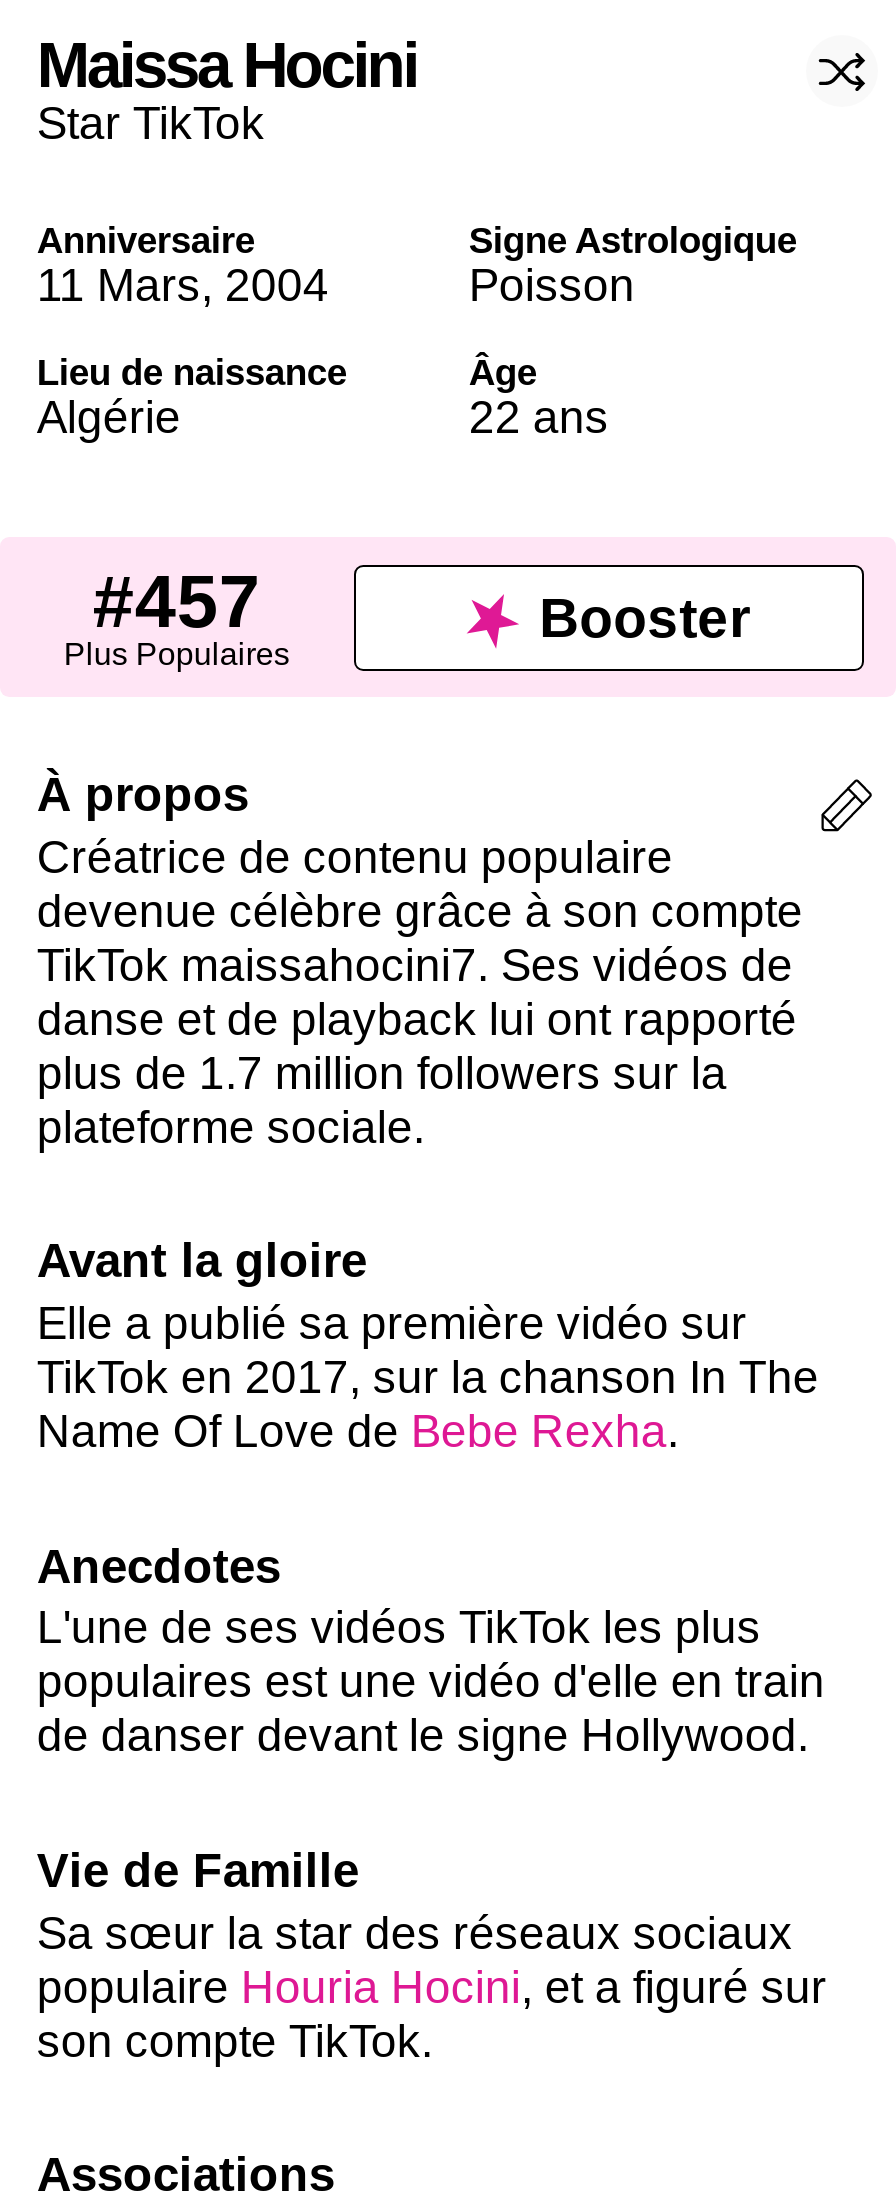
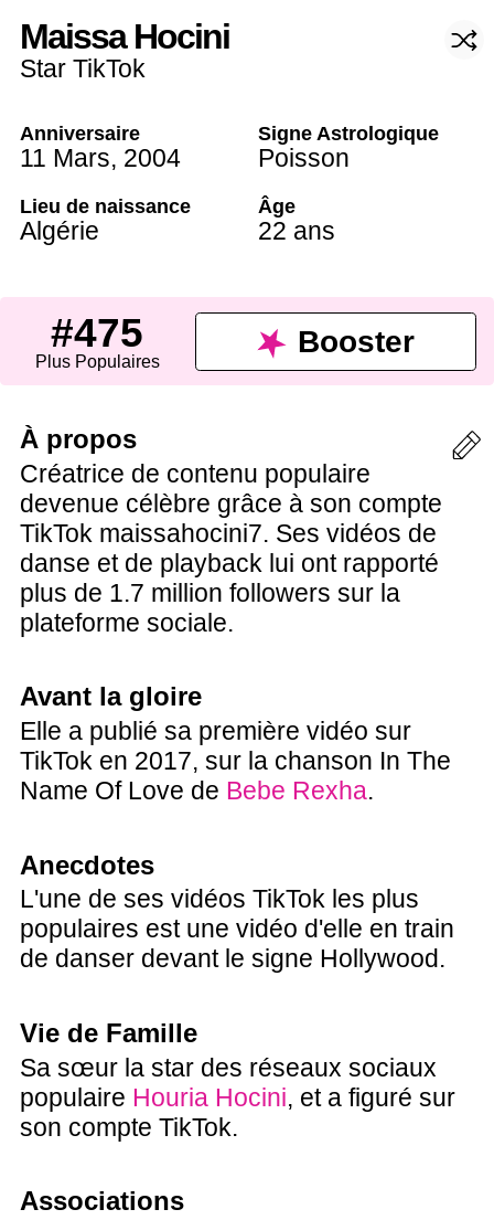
[93,560,261,642] #457 -> [51,310,144,355] #475

